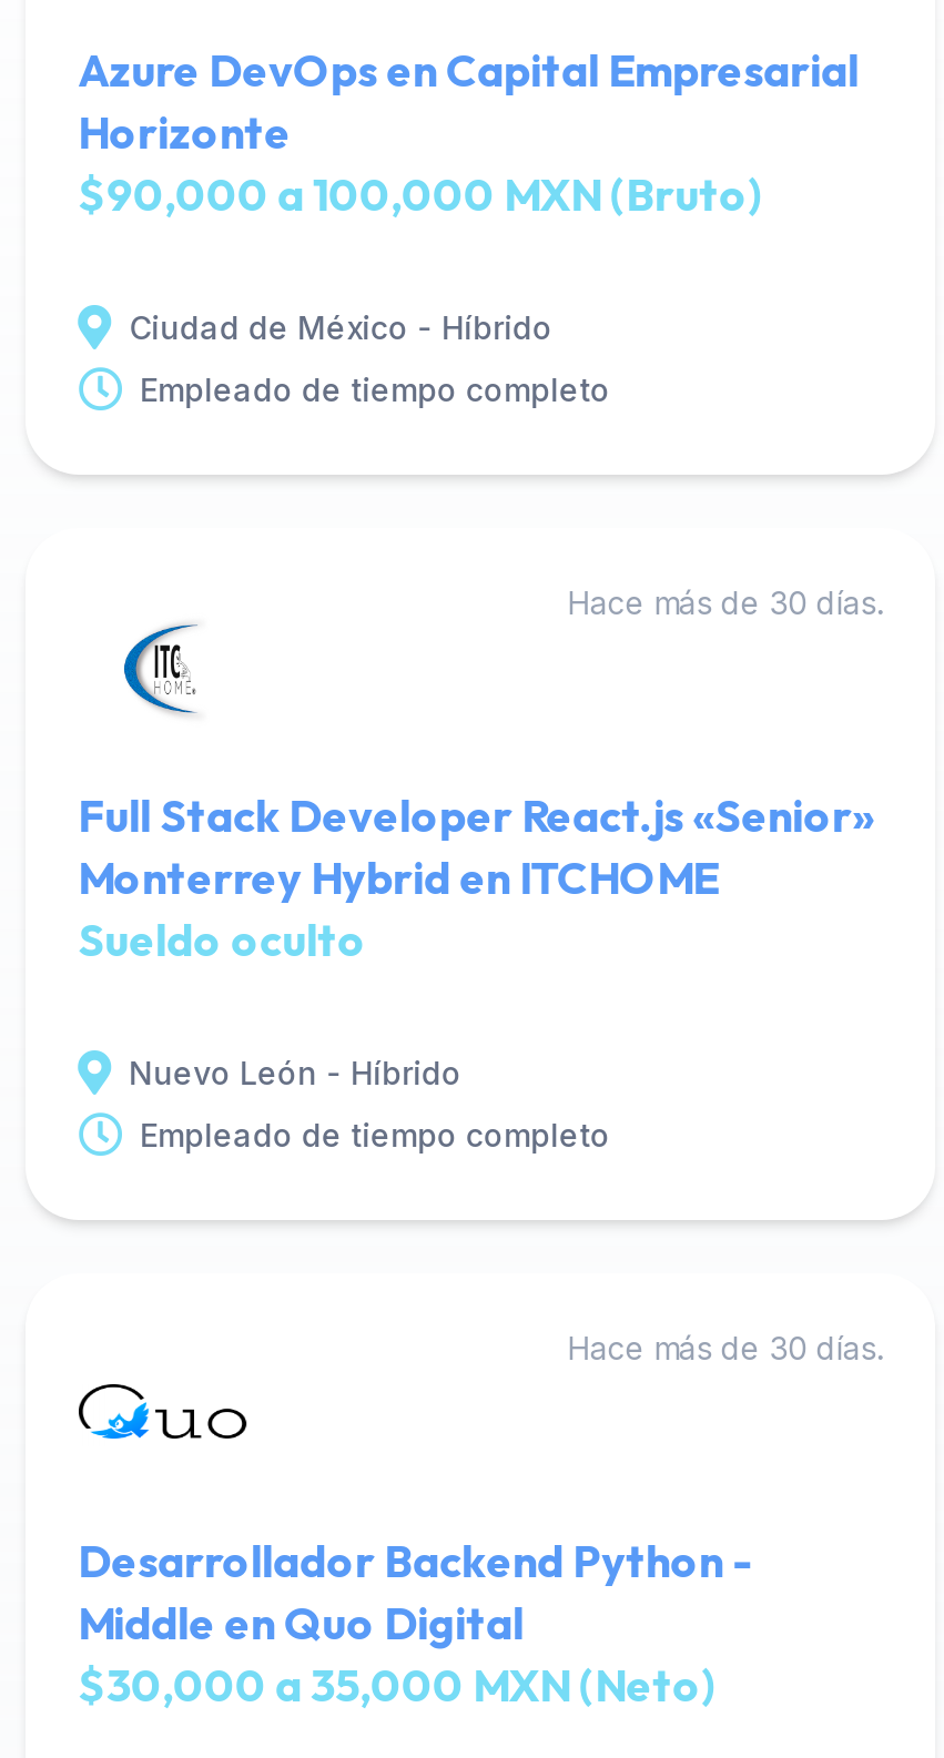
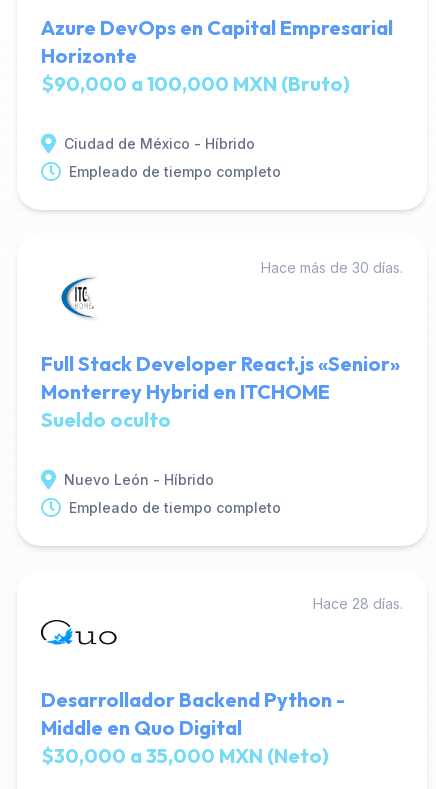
[568,1329,883,1366] Hace más de 30 días. -> [313,595,403,612] Hace 28 días.

